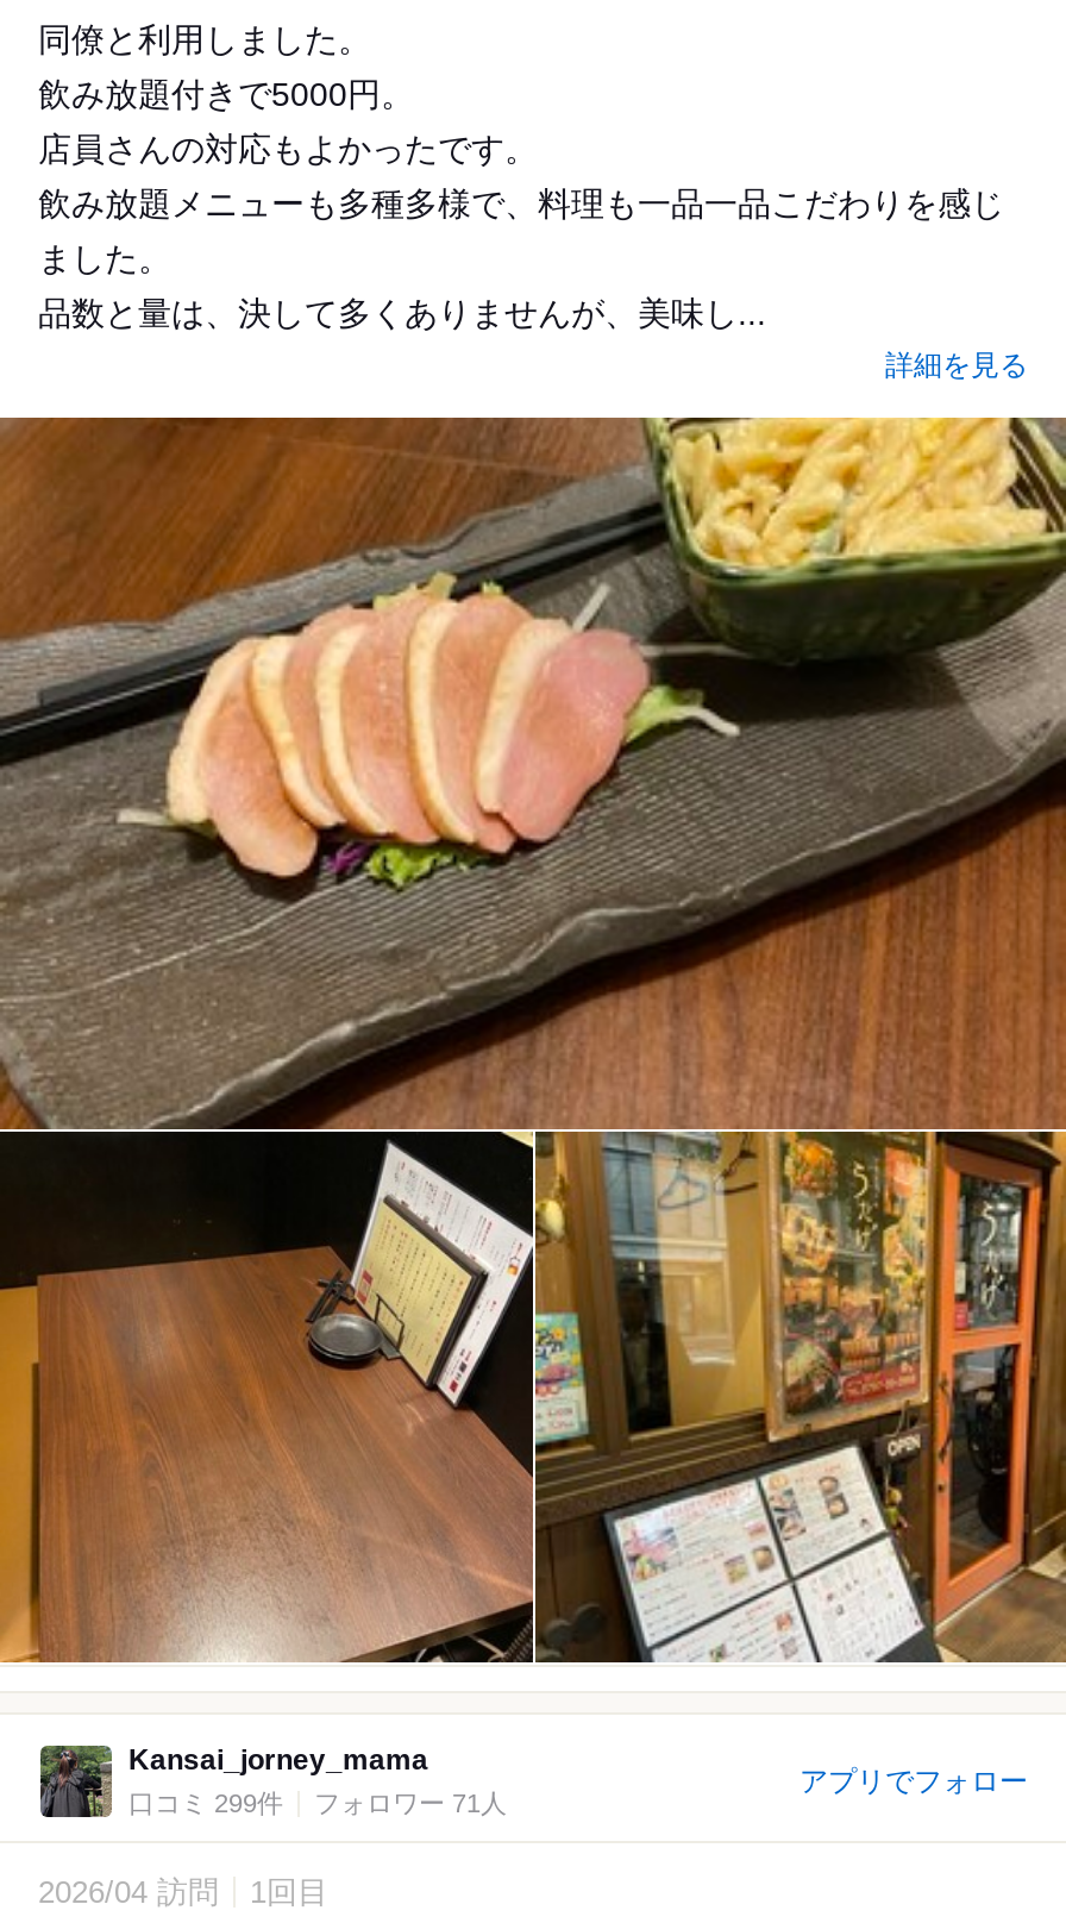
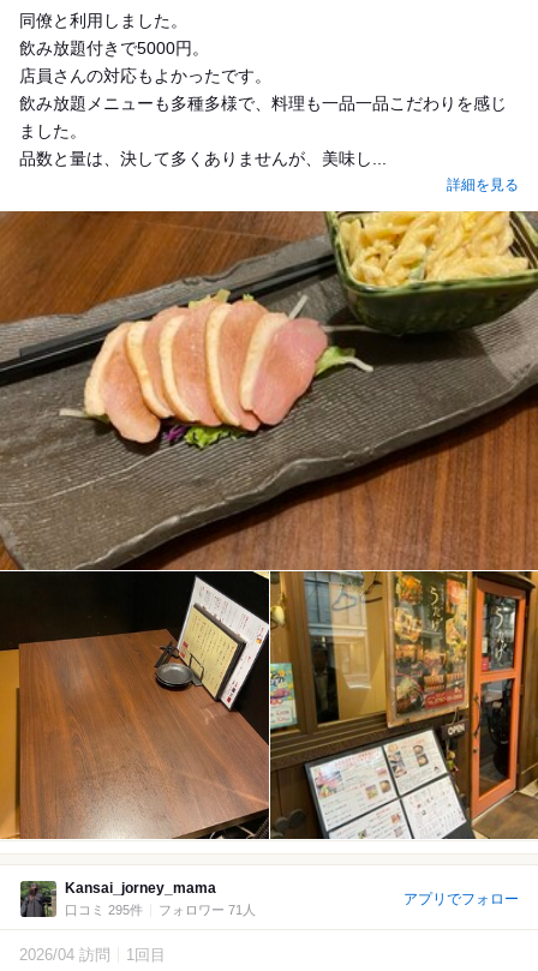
[128,1789,507,1818] 口コミ 299件 フォロワー 71人 -> [65,903,256,917] 口コミ 295件 フォロワー 71人

